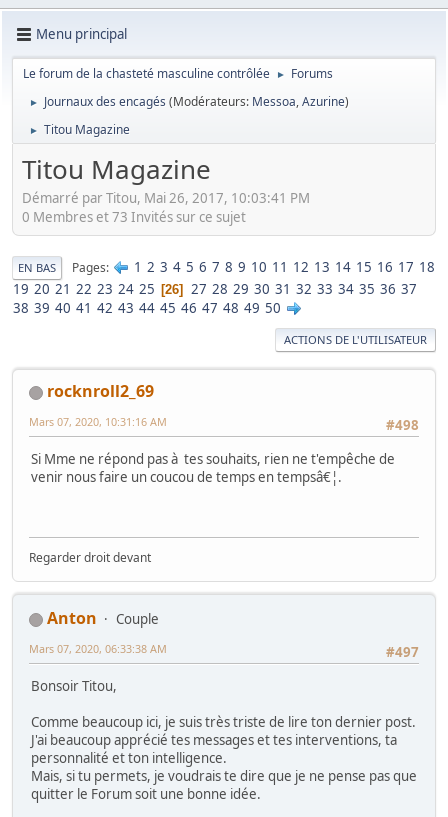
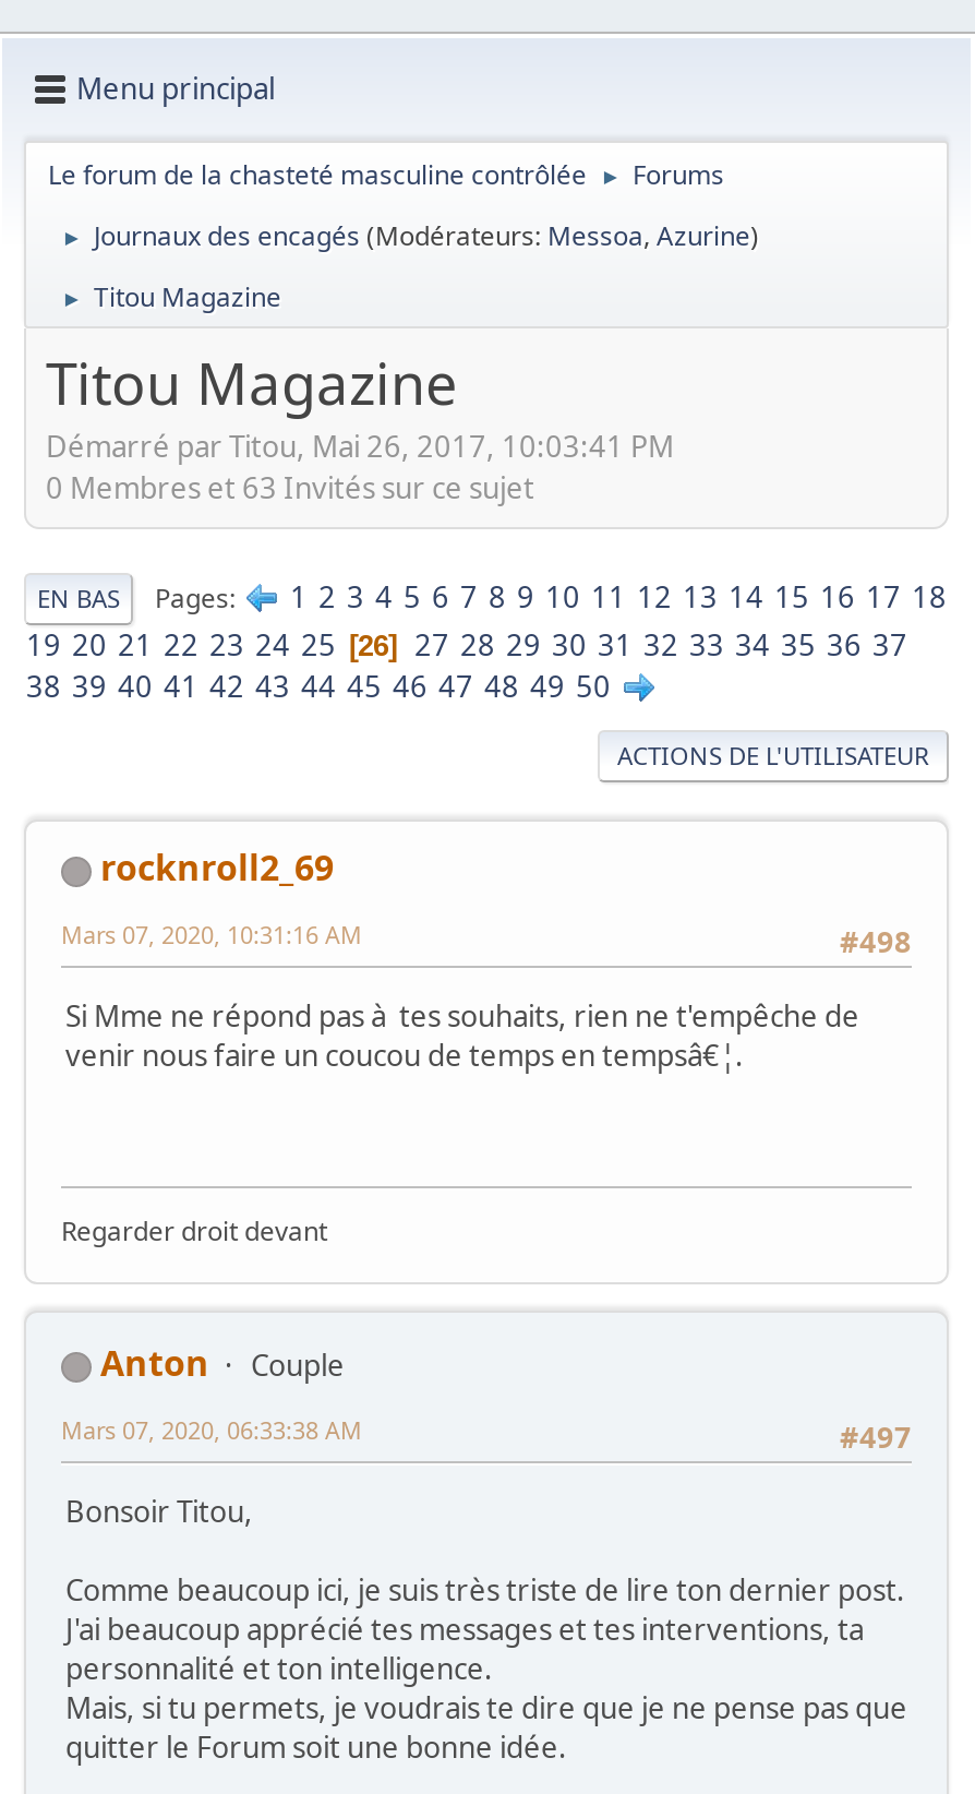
[22,208,246,226] 0 Membres et 73 Invités sur ce sujet -> [46,468,534,507] 0 Membres et 63 Invités sur ce sujet

